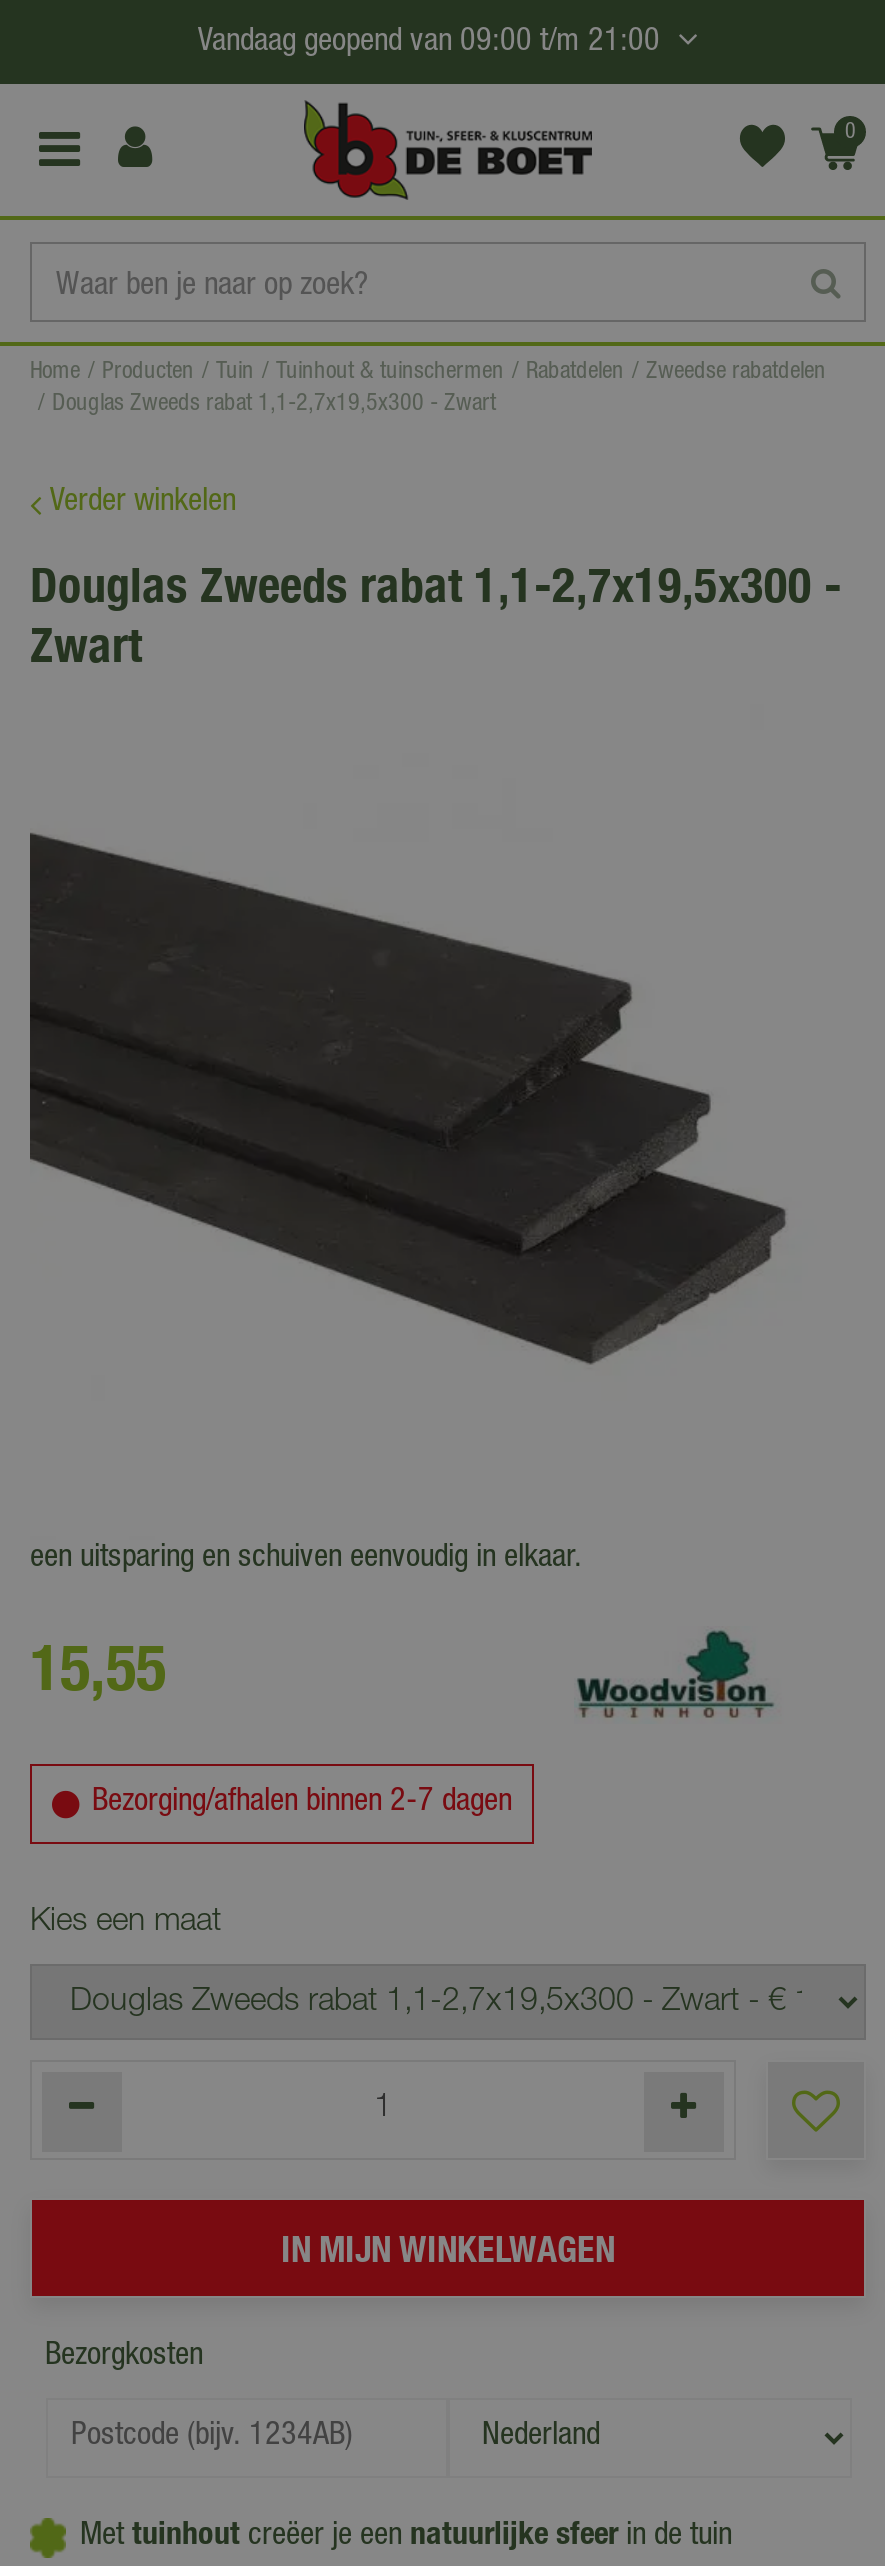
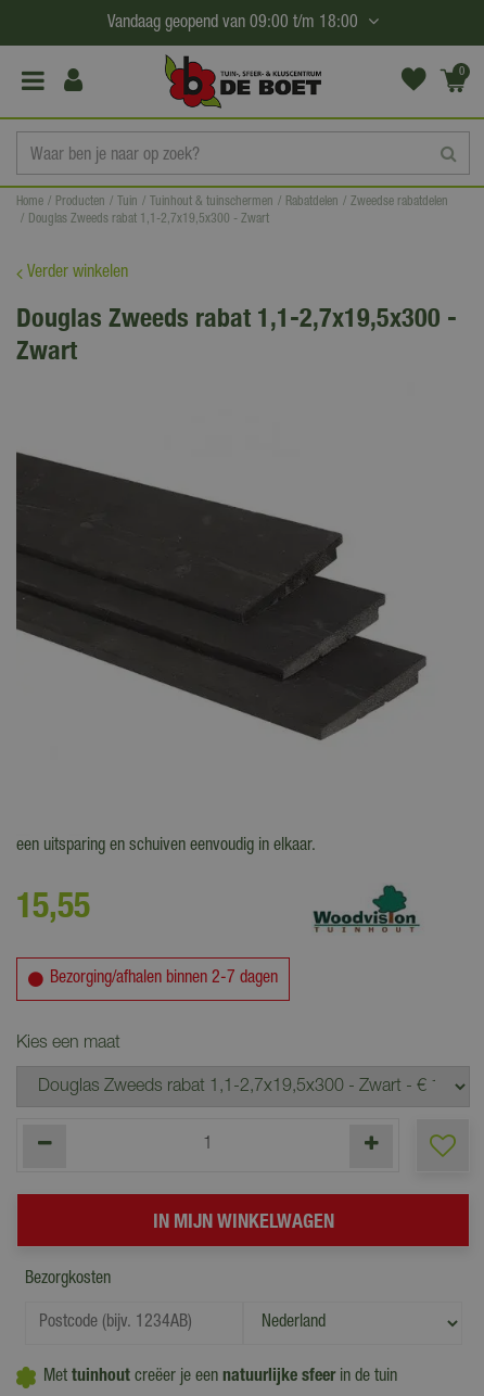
[198,28,660,60] Vandaag geopend van 09:00 t/m 21:00 -> [107,15,358,33] Vandaag geopend van 09:00 t/m 18:00

